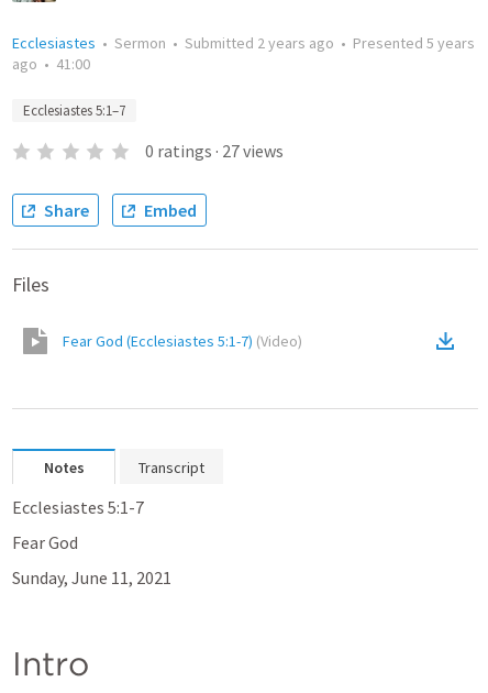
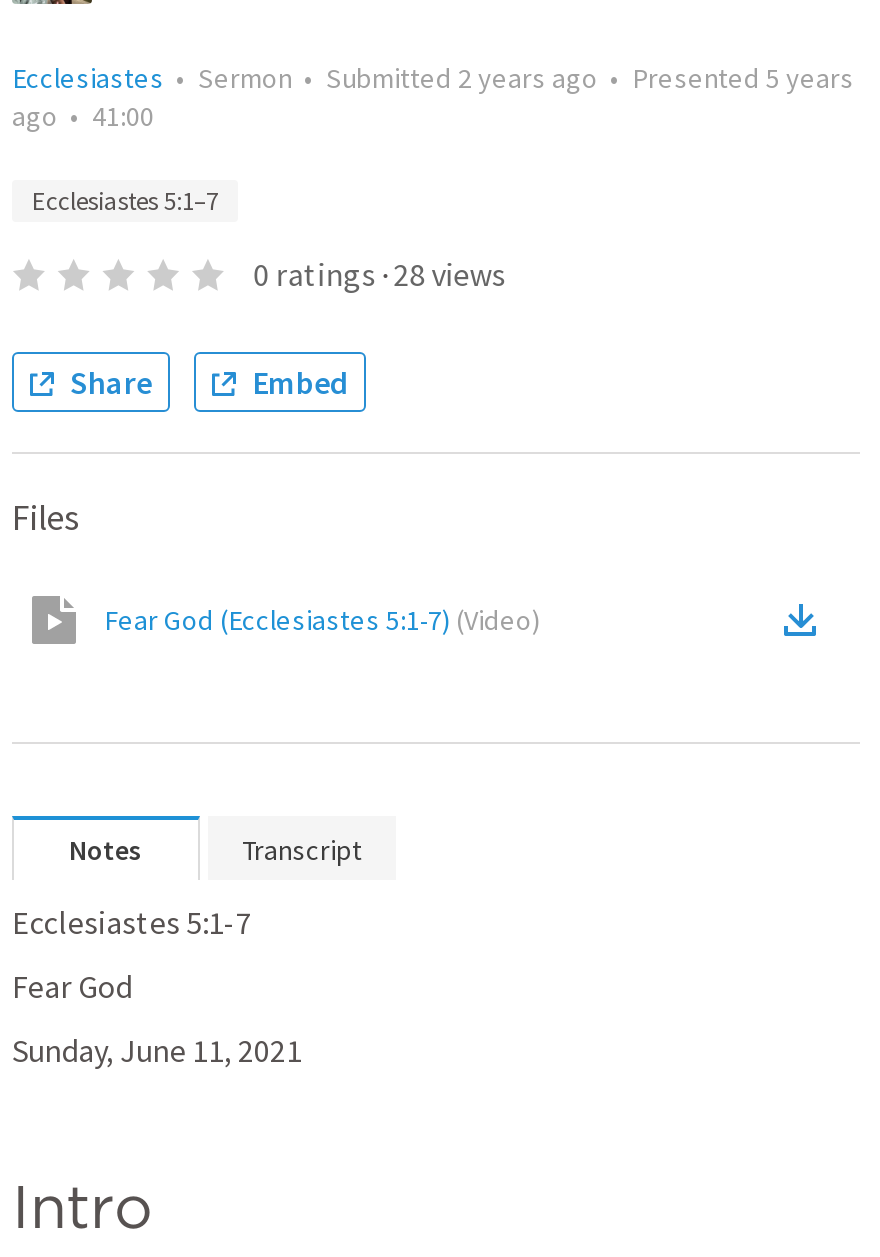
[145,140,283,162] 0 ratings · 27 views -> [253,254,505,294] 0 ratings · 28 views

